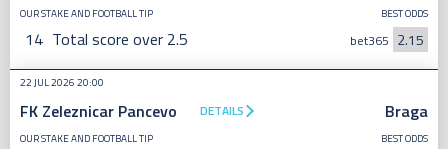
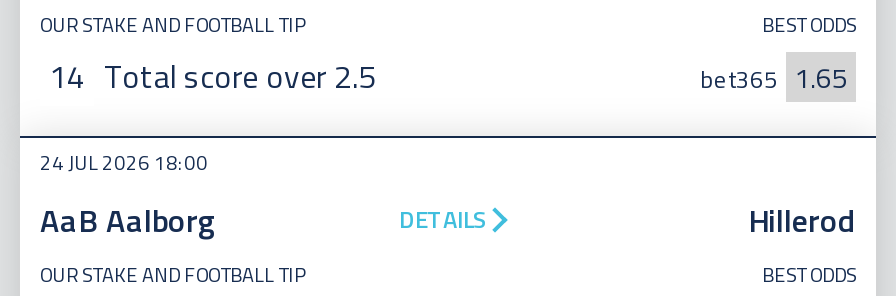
[350,29,424,50] bet365 2.15 -> [700,56,848,98] bet365 1.65
[20,75,177,123] 22 JUL 2026 20:00 | FK Zeleznicar Pancevo -> [40,148,216,244] 24 JUL 2026 18:00 | AaB Aalborg
[385,99,428,123] Braga -> [748,196,856,244] Hillerod

